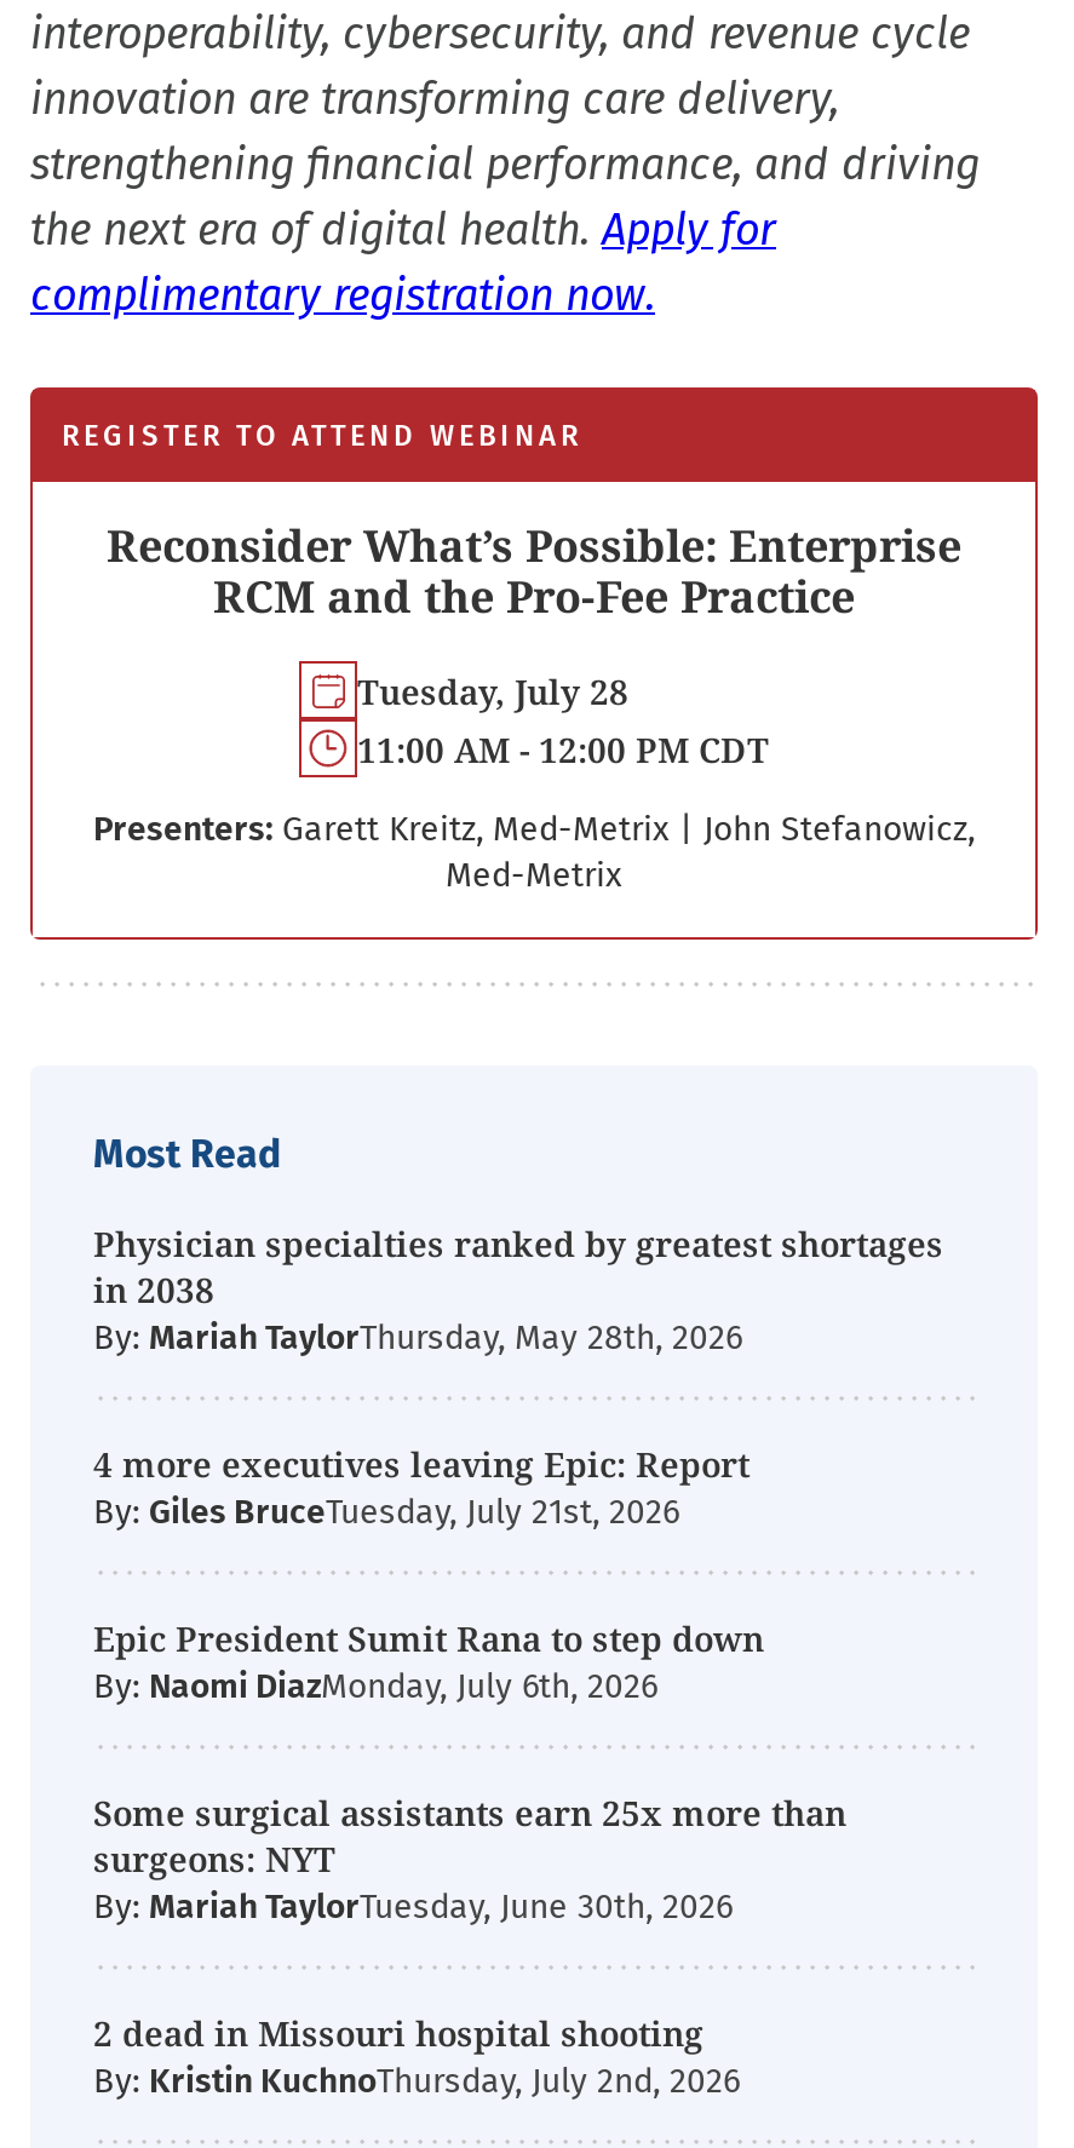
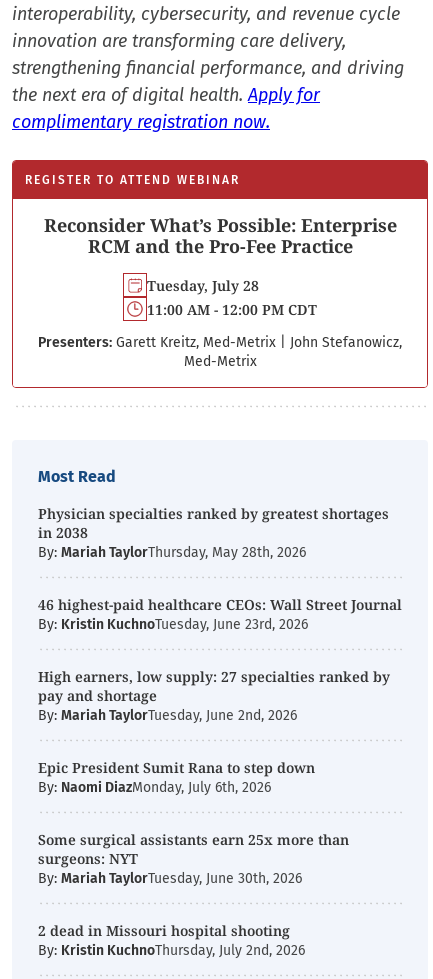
[93,1441,749,1533] 4 more executives leaving Epic: Report | By: Giles BruceTuesday, July 21st, 2026 -> [38,595,402,724] 46 highest-paid healthcare CEOs: Wall Street Journal | By: Kristin KuchnoTuesday, June 23rd, 2026 | High earners, low supply: 27 specialties ranked by | pay and shortage | By: Mariah TaylorTuesday, June 2nd, 2026

